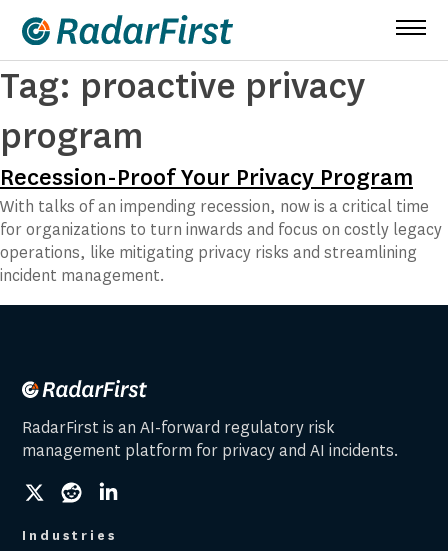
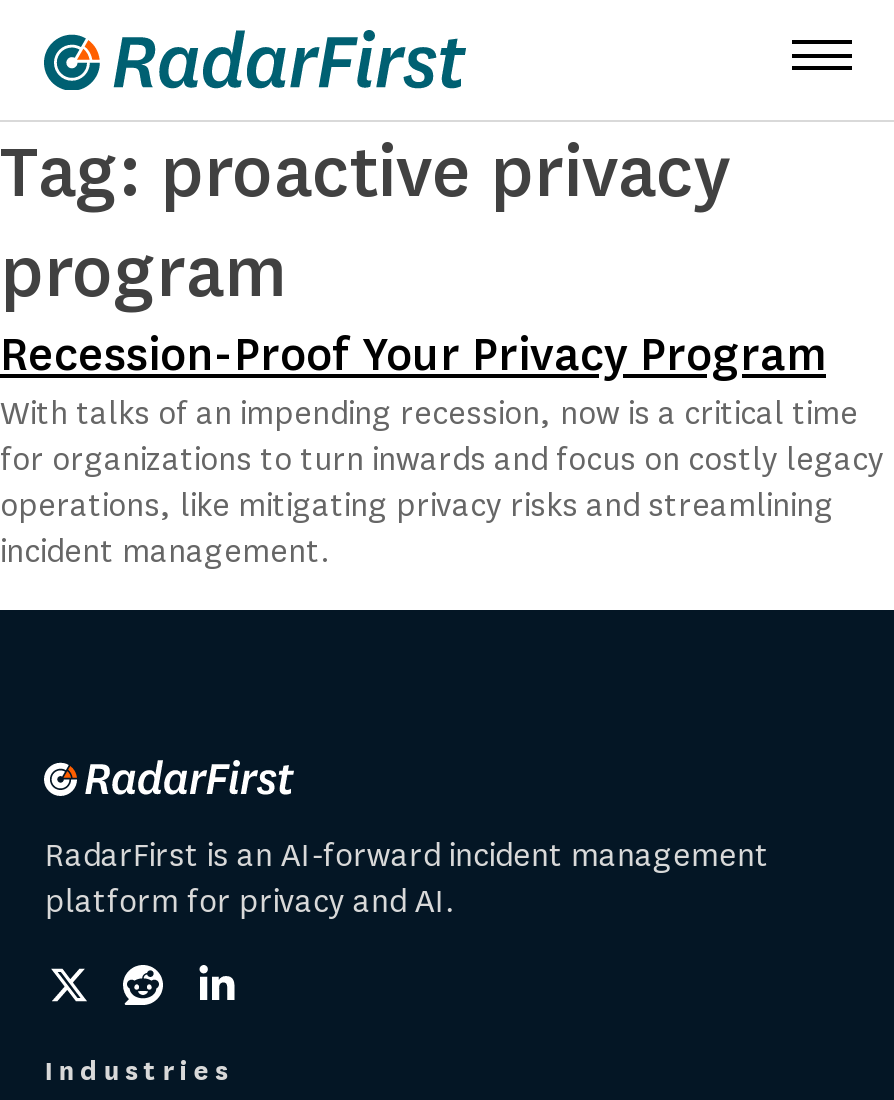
[22,417,399,461] RadarFirst is an AI-forward regulatory risk | management platform for privacy and AI incidents. -> [45,834,769,922] RadarFirst is an AI-forward incident management | platform for privacy and AI.

